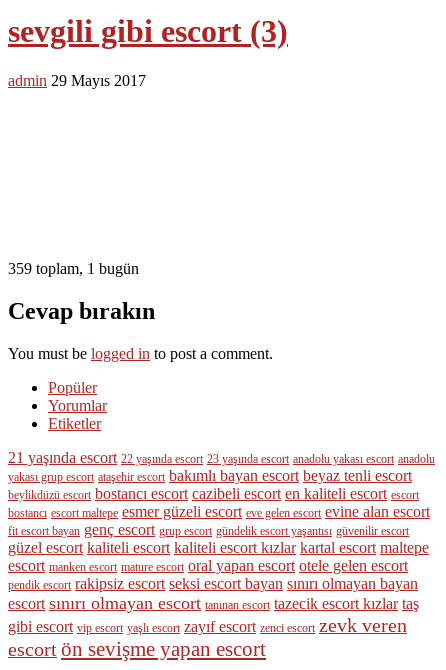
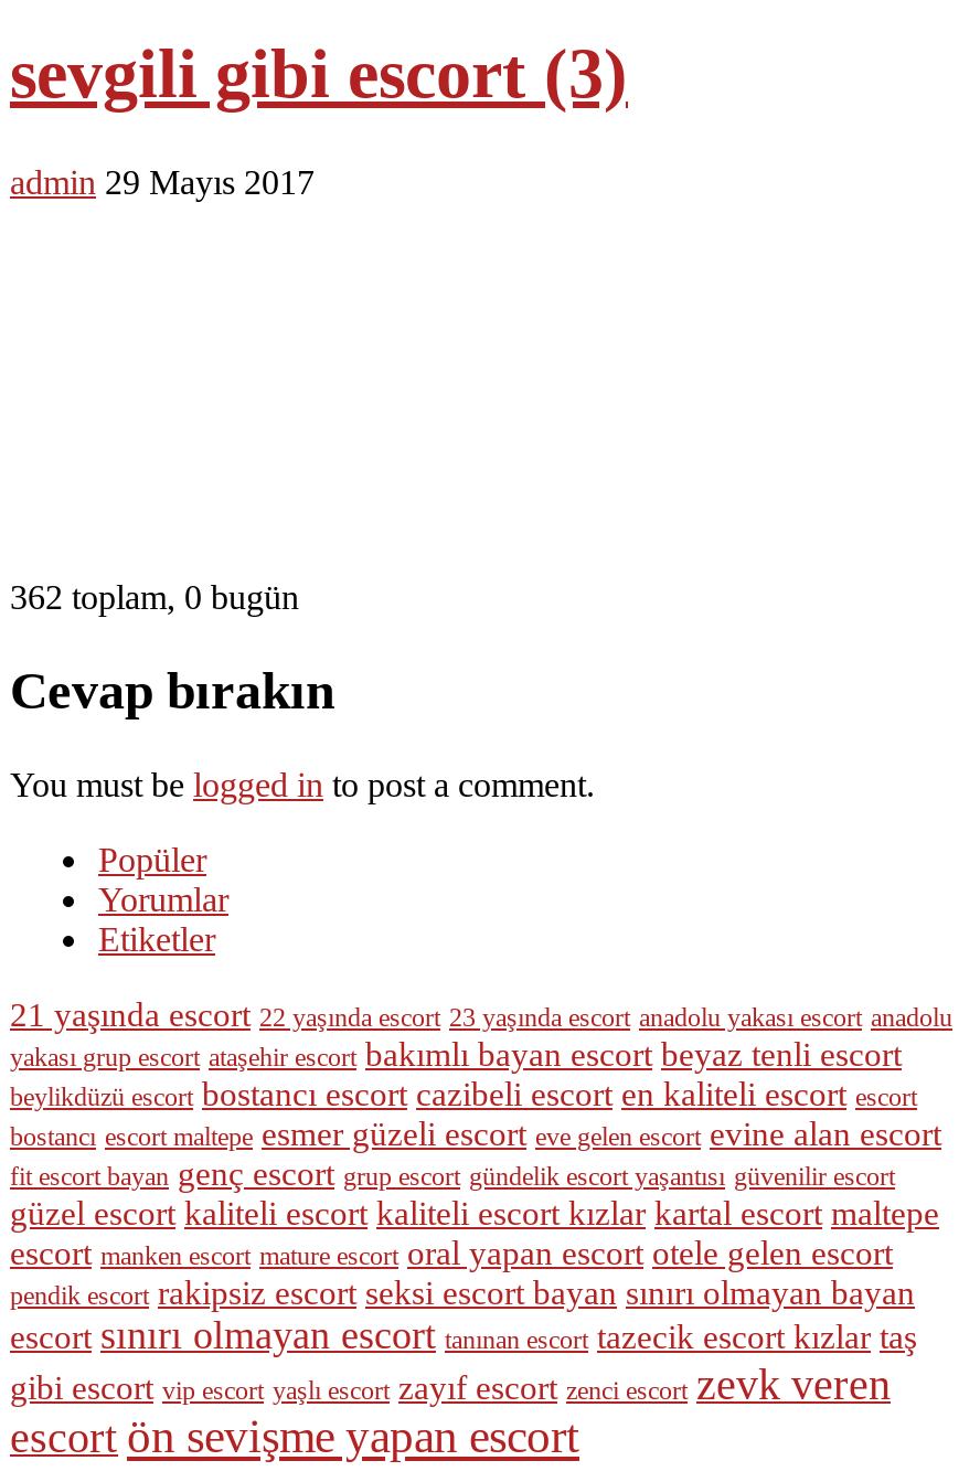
[8,260,139,277] 359 toplam, 1 bugün -> [10,578,299,616] 362 toplam, 0 bugün

